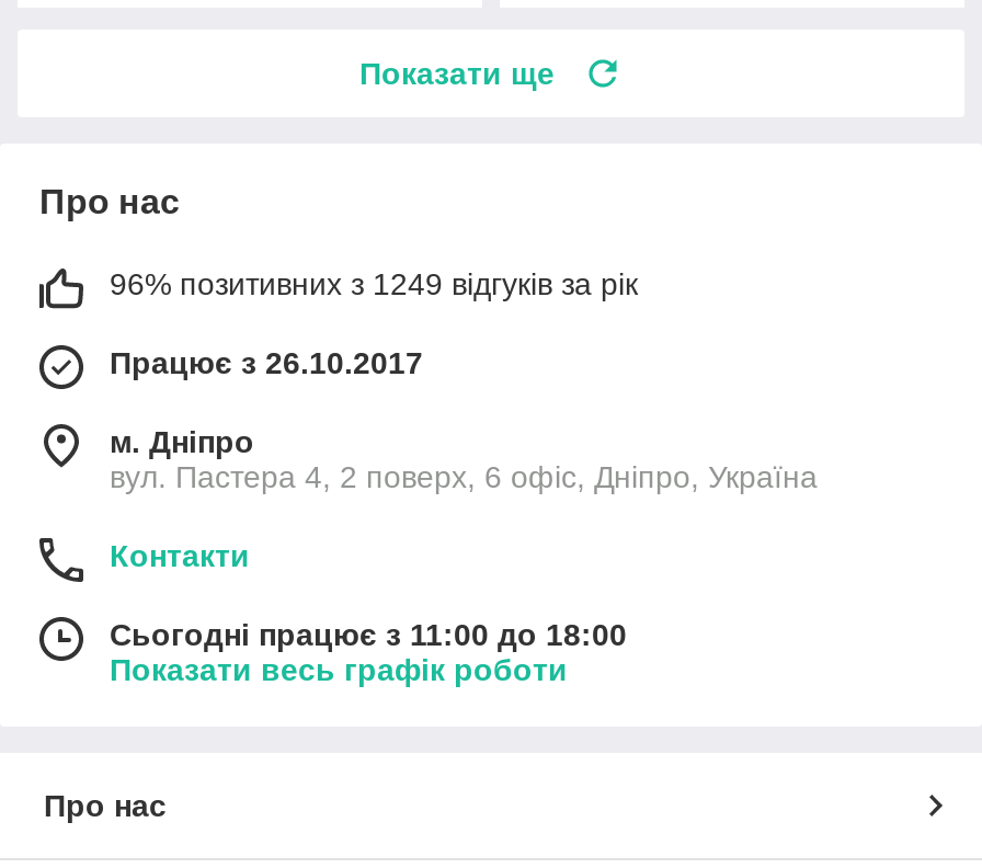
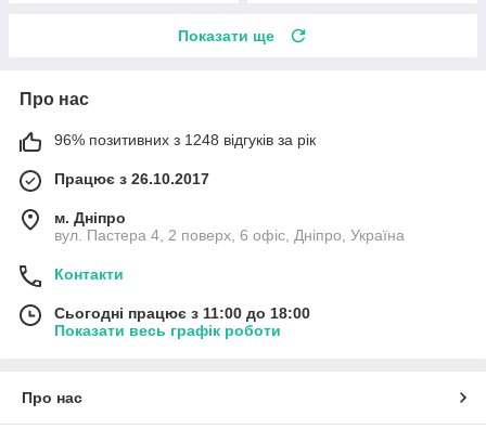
[110,265,638,301] 96% позитивних з 1249 відгуків за рік -> [54,131,316,148] 96% позитивних з 1248 відгуків за рік

